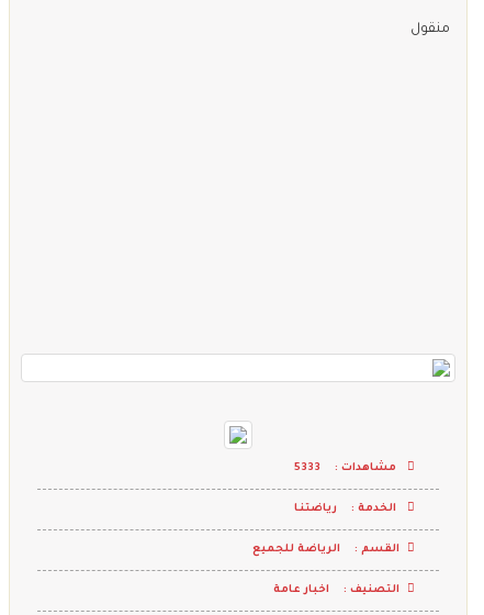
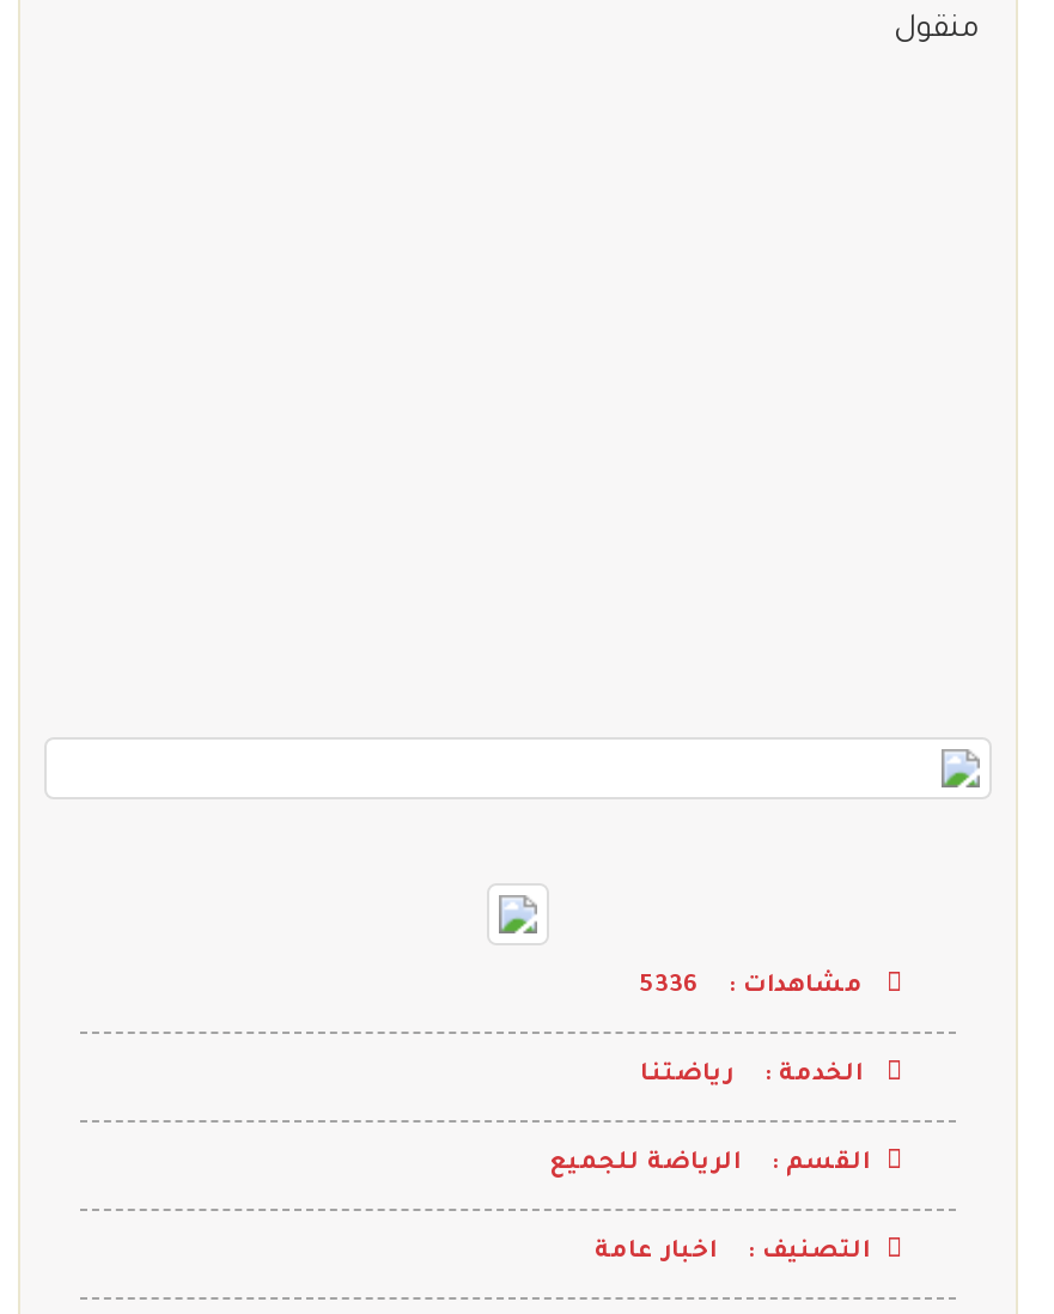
[294,462,399,474] مشاهدات : 5333 -> [640,974,870,1000] مشاهدات : 5336

